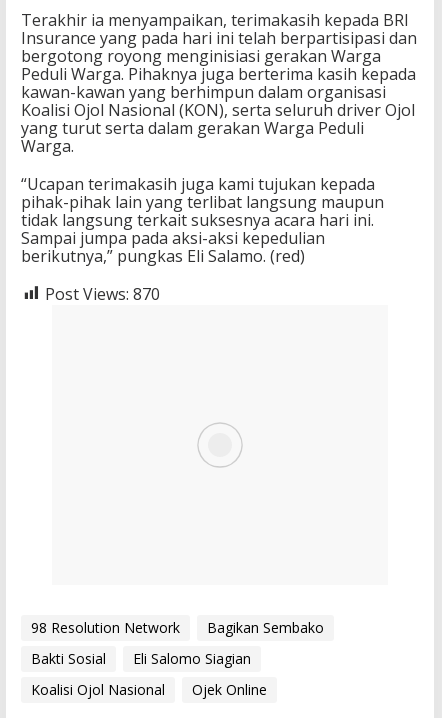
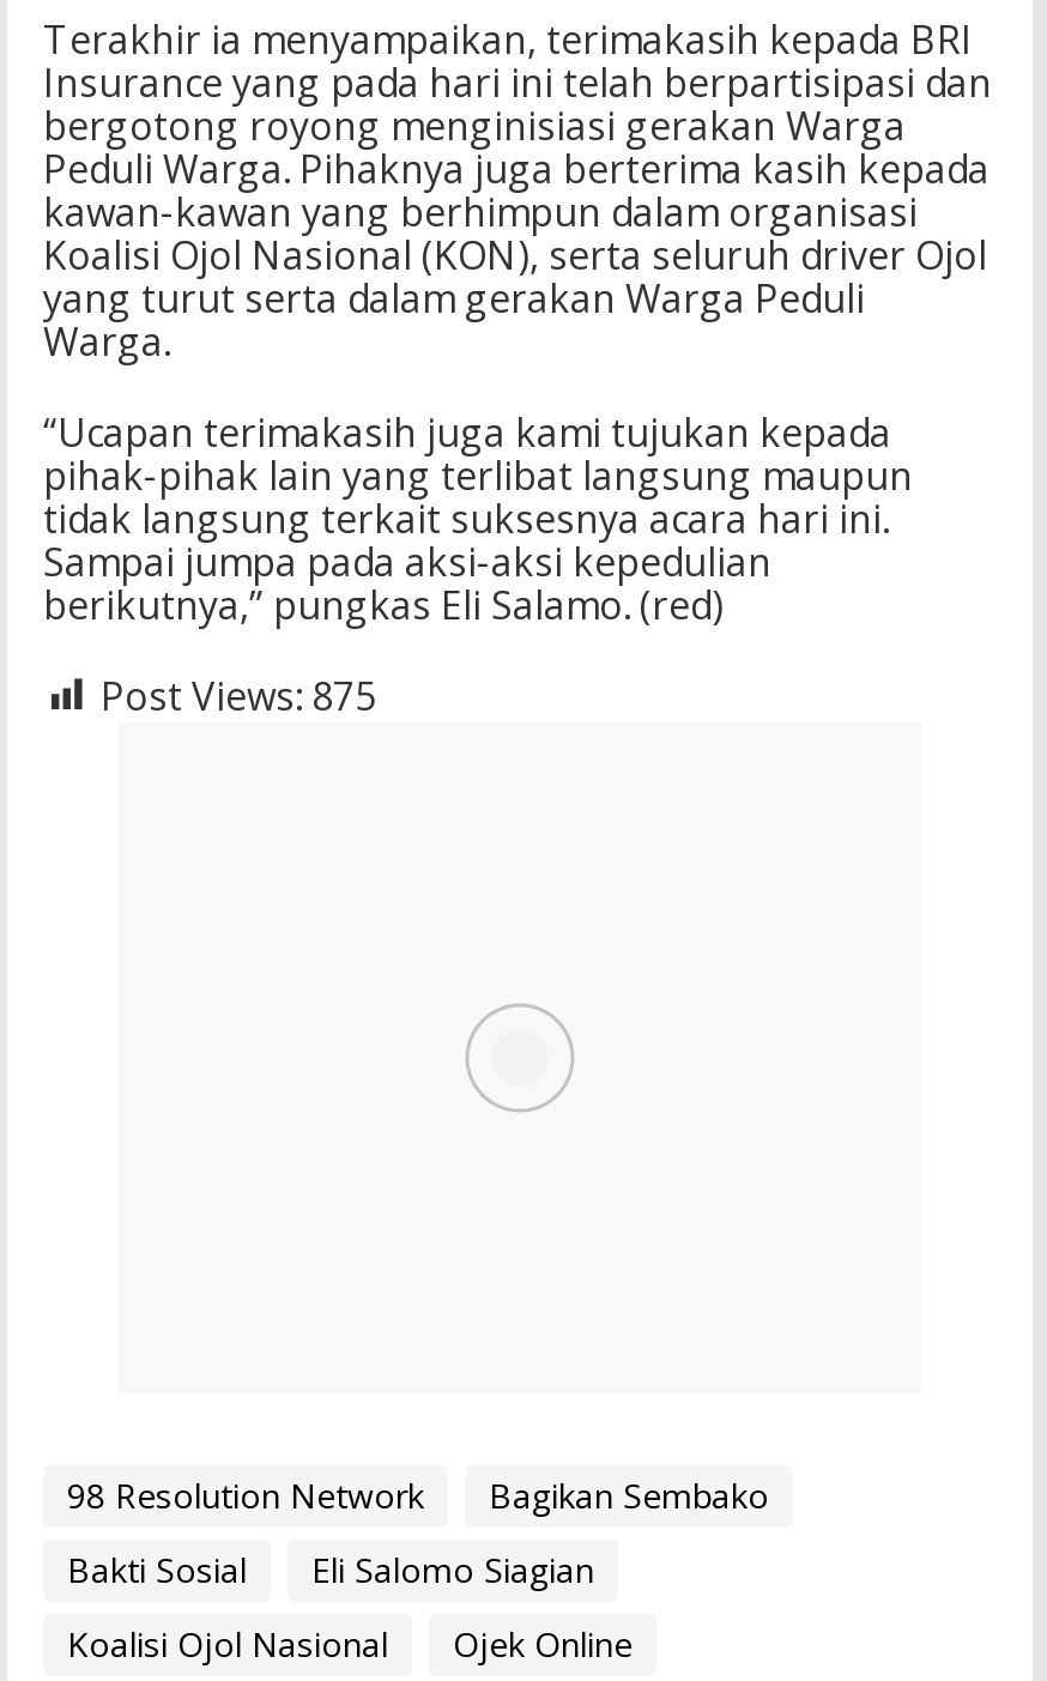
[45,283,160,305] Post Views: 870 -> [101,669,376,722] Post Views: 875

